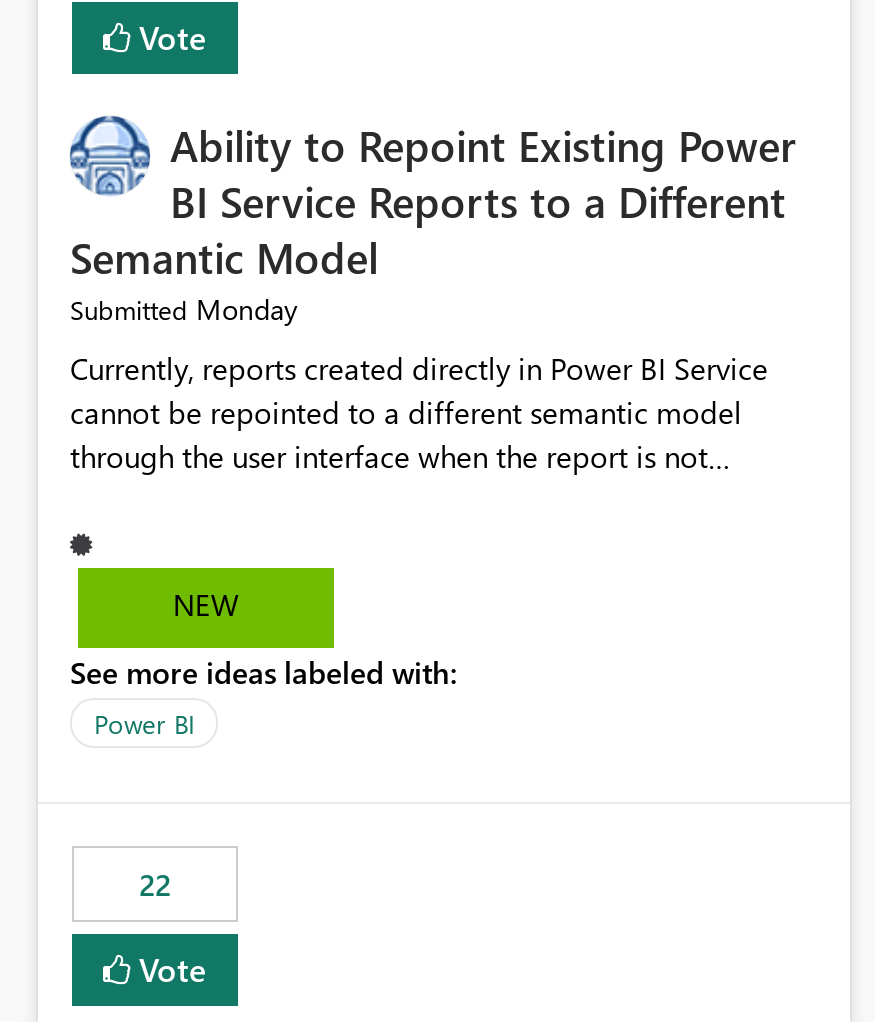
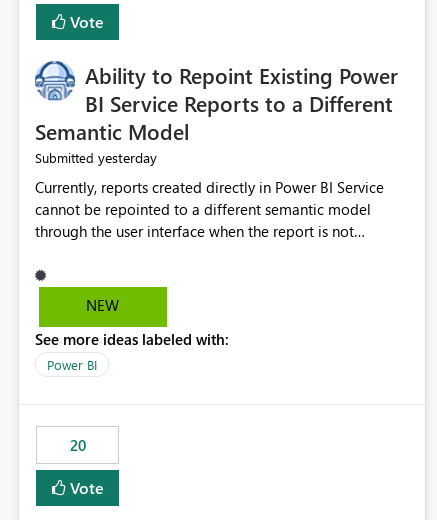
[70,291,298,329] Submitted Monday -> [35,148,157,167] Submitted yesterday
[139,865,171,905] 22 -> [69,435,85,455] 20

